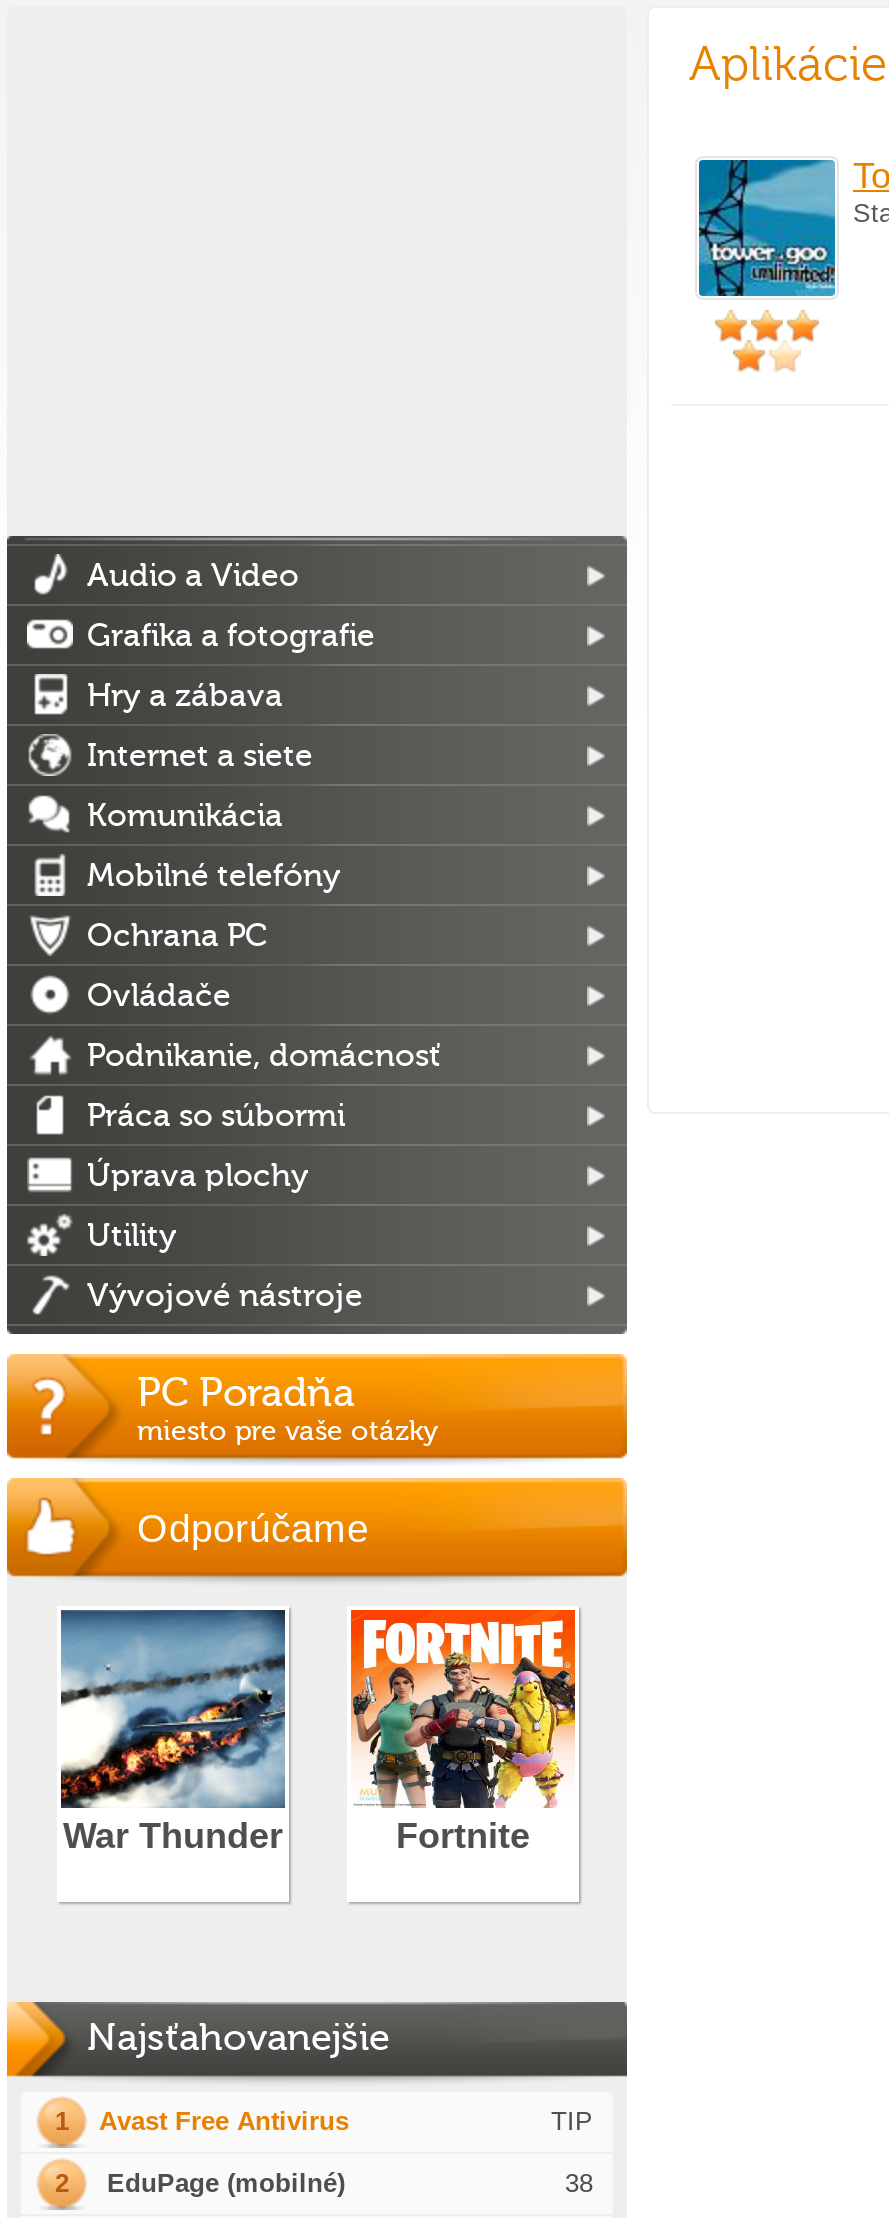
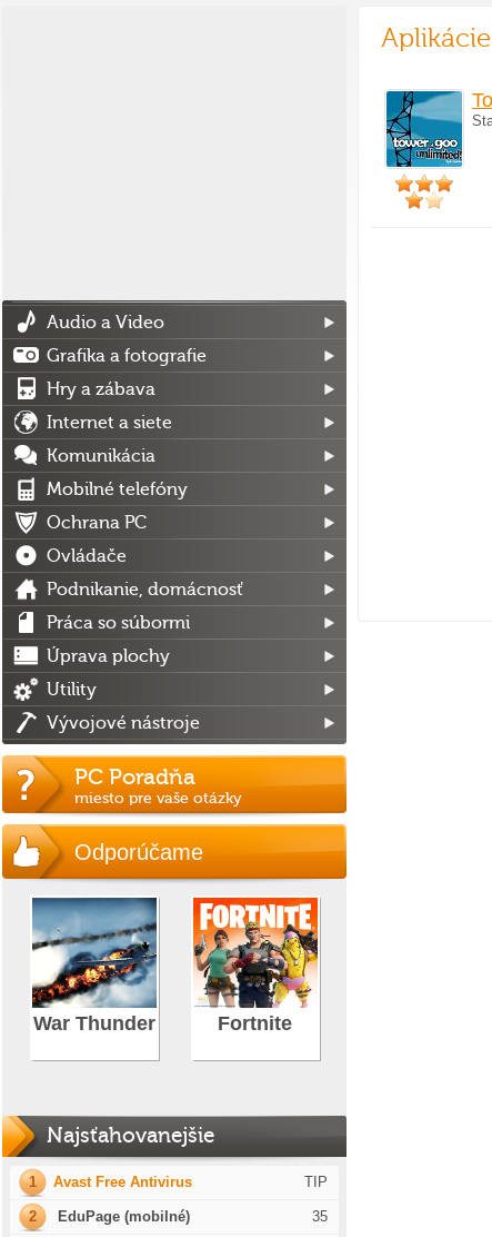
[565,2167,593,2197] 38 -> [312,1208,328,1224] 35

